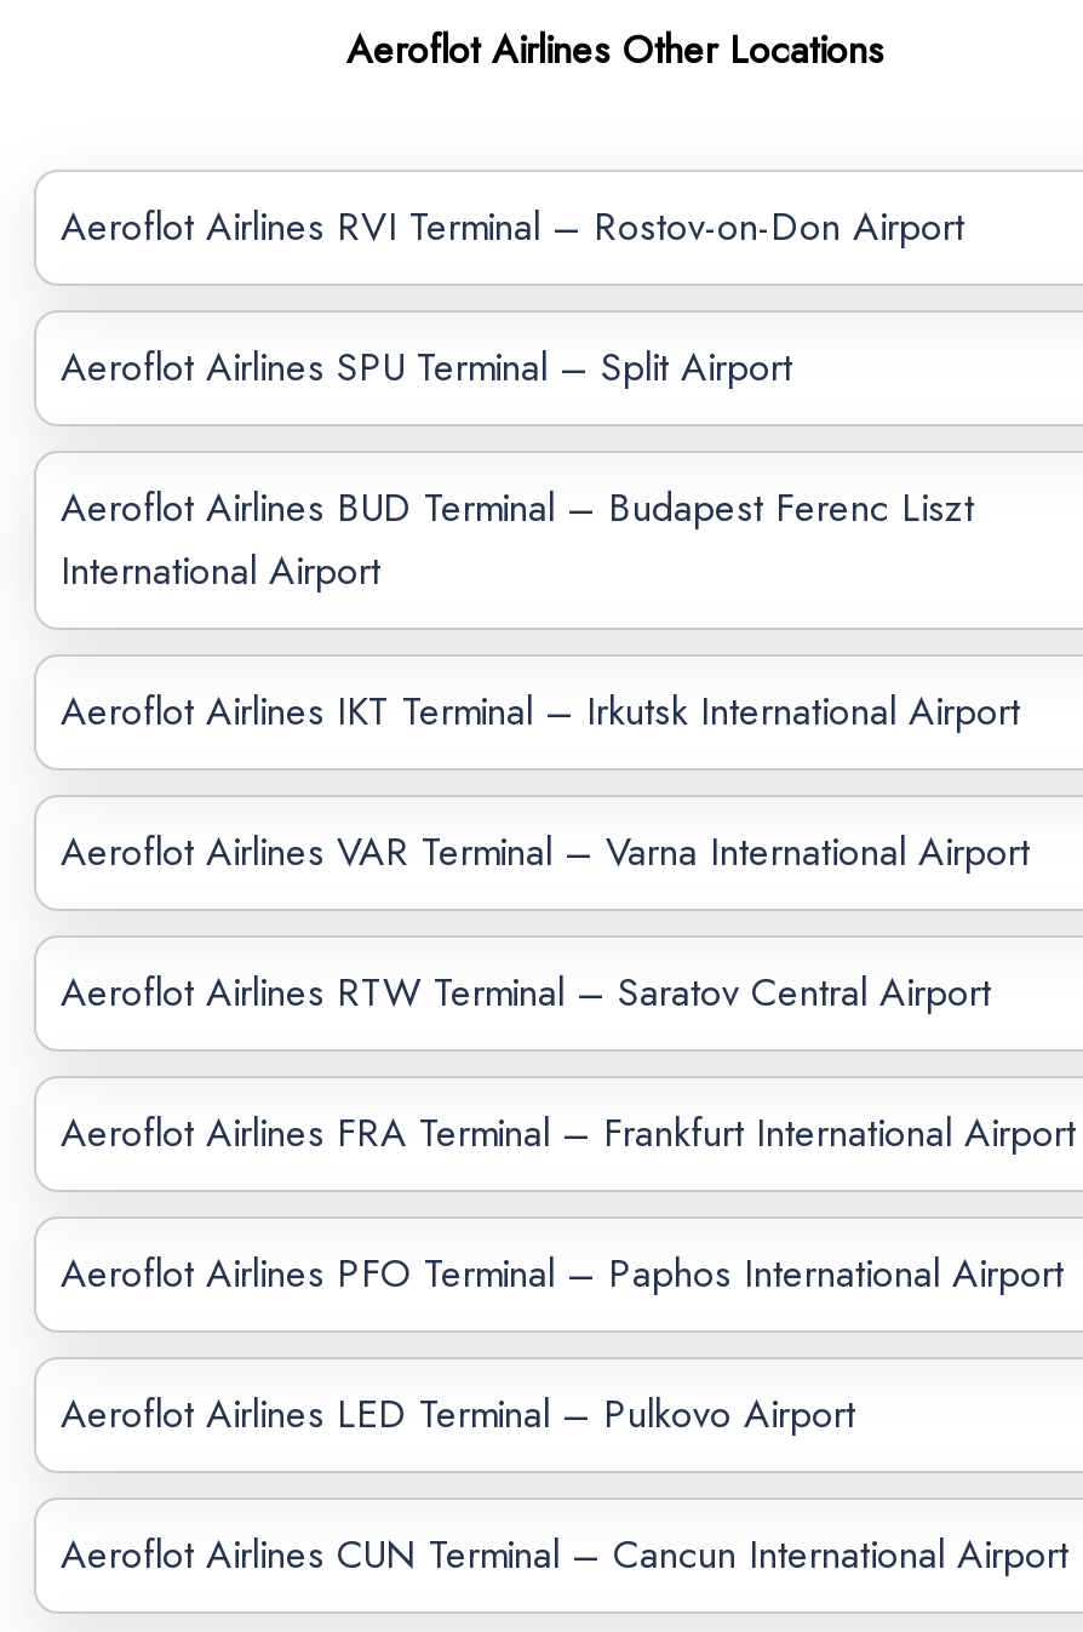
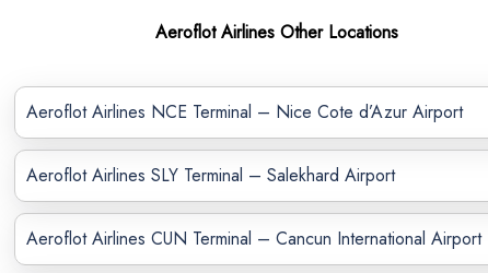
[61,200,1076,1443] Aeroflot Airlines RVI Terminal – Rostov-on-Don Airport | Aeroflot Airlines SPU Terminal – Split Airport | Aeroflot Airlines BUD Terminal – Budapest Ferenc Liszt | International Airport | Aeroflot Airlines IKT Terminal – Irkutsk International Airport | Aeroflot Airlines VAR Terminal – Varna International Airport | Aeroflot Airlines RTW Terminal – Saratov Central Airport | Aeroflot Airlines FRA Terminal – Frankfurt International Airport | Aeroflot Airlines PFO Terminal – Paphos International Airport | Aeroflot Airlines LED Terminal – Pulkovo Airport -> [26,100,463,188] Aeroflot Airlines NCE Terminal – Nice Cote d’Azur Airport | Aeroflot Airlines SLY Terminal – Salekhard Airport

